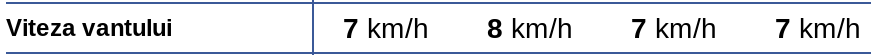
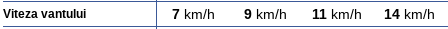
[487,12,573,44] 8 km/h -> [243,6,286,22] 9 km/h
[631,12,717,44] 7 km/h -> [312,6,362,22] 11 km/h
[775,12,861,44] 7 km/h -> [383,6,434,22] 14 km/h

